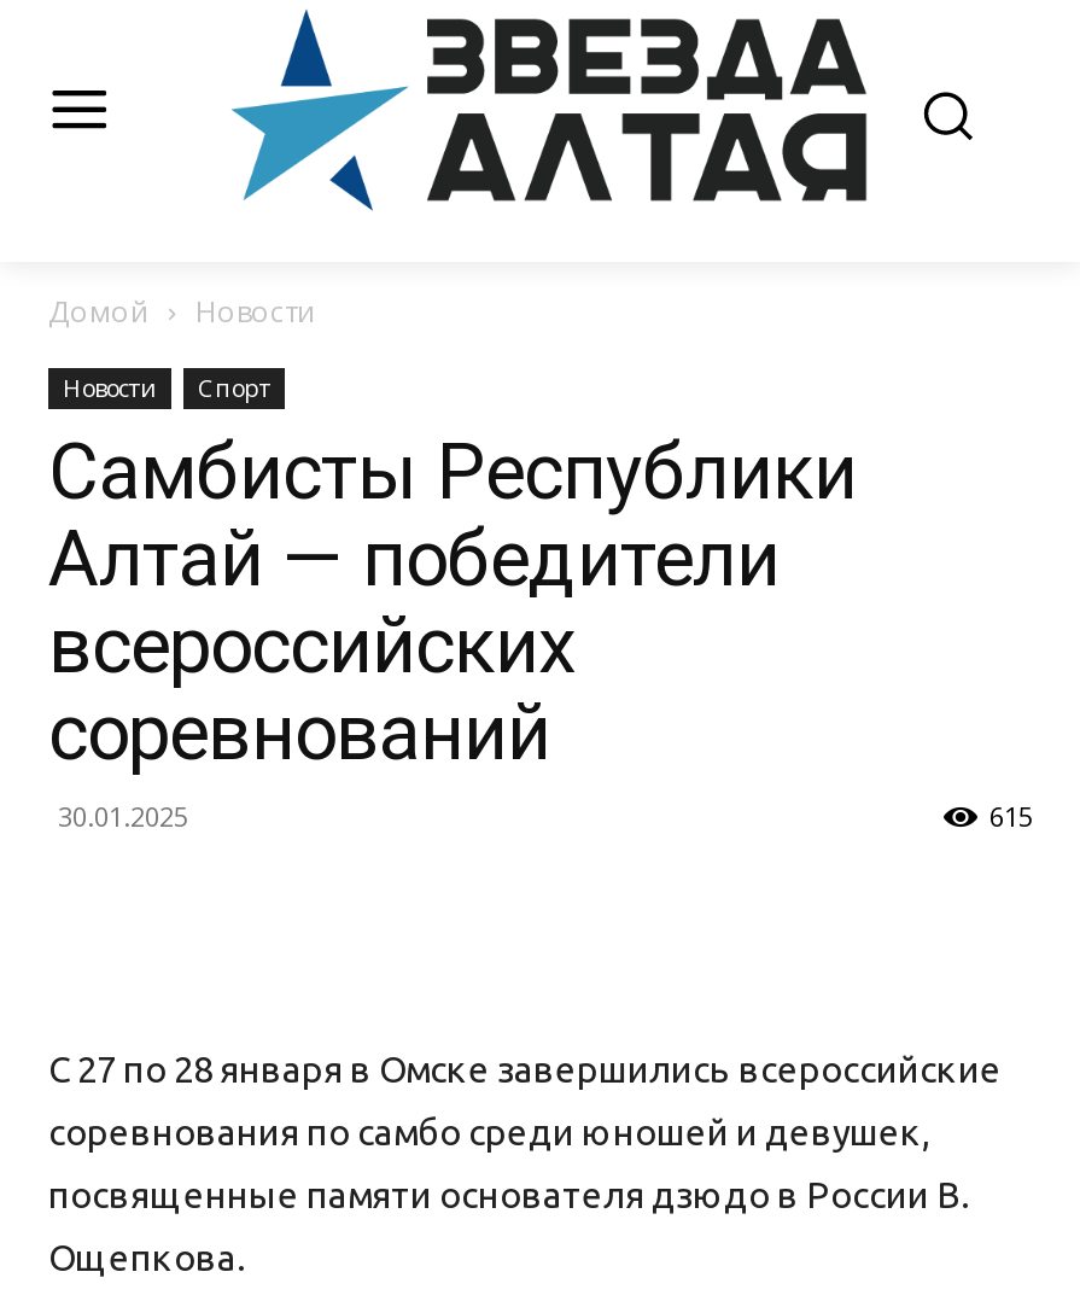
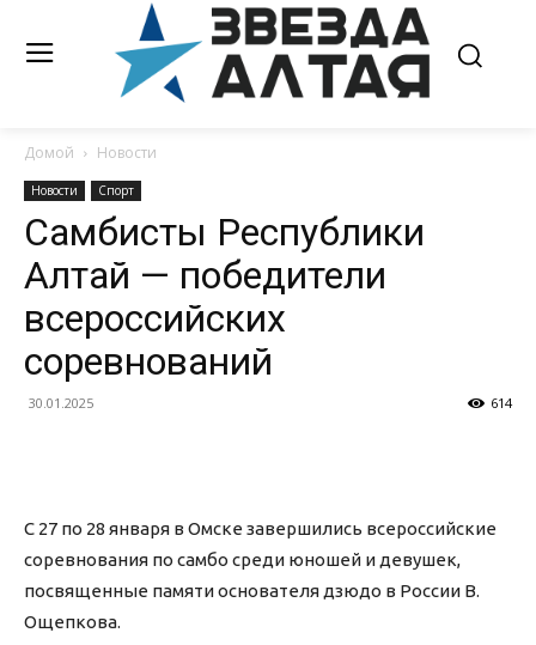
[989,798,1033,835] 615 -> [491,394,512,412] 614

